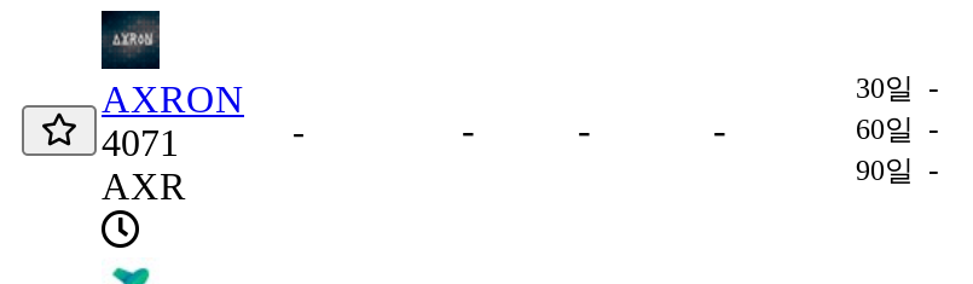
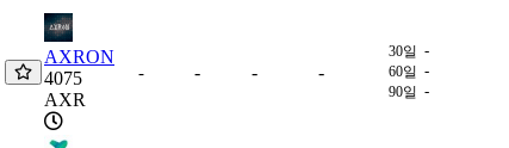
[102,122,179,163] 4071 -> [44,68,82,88] 4075

